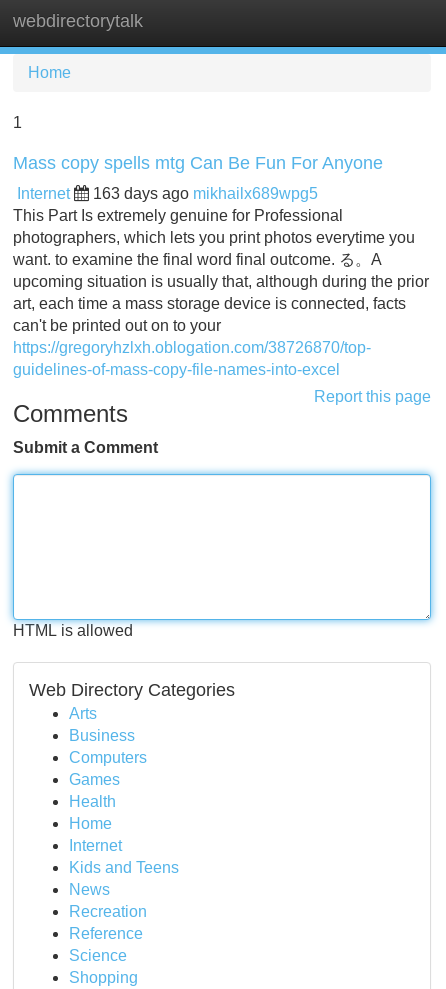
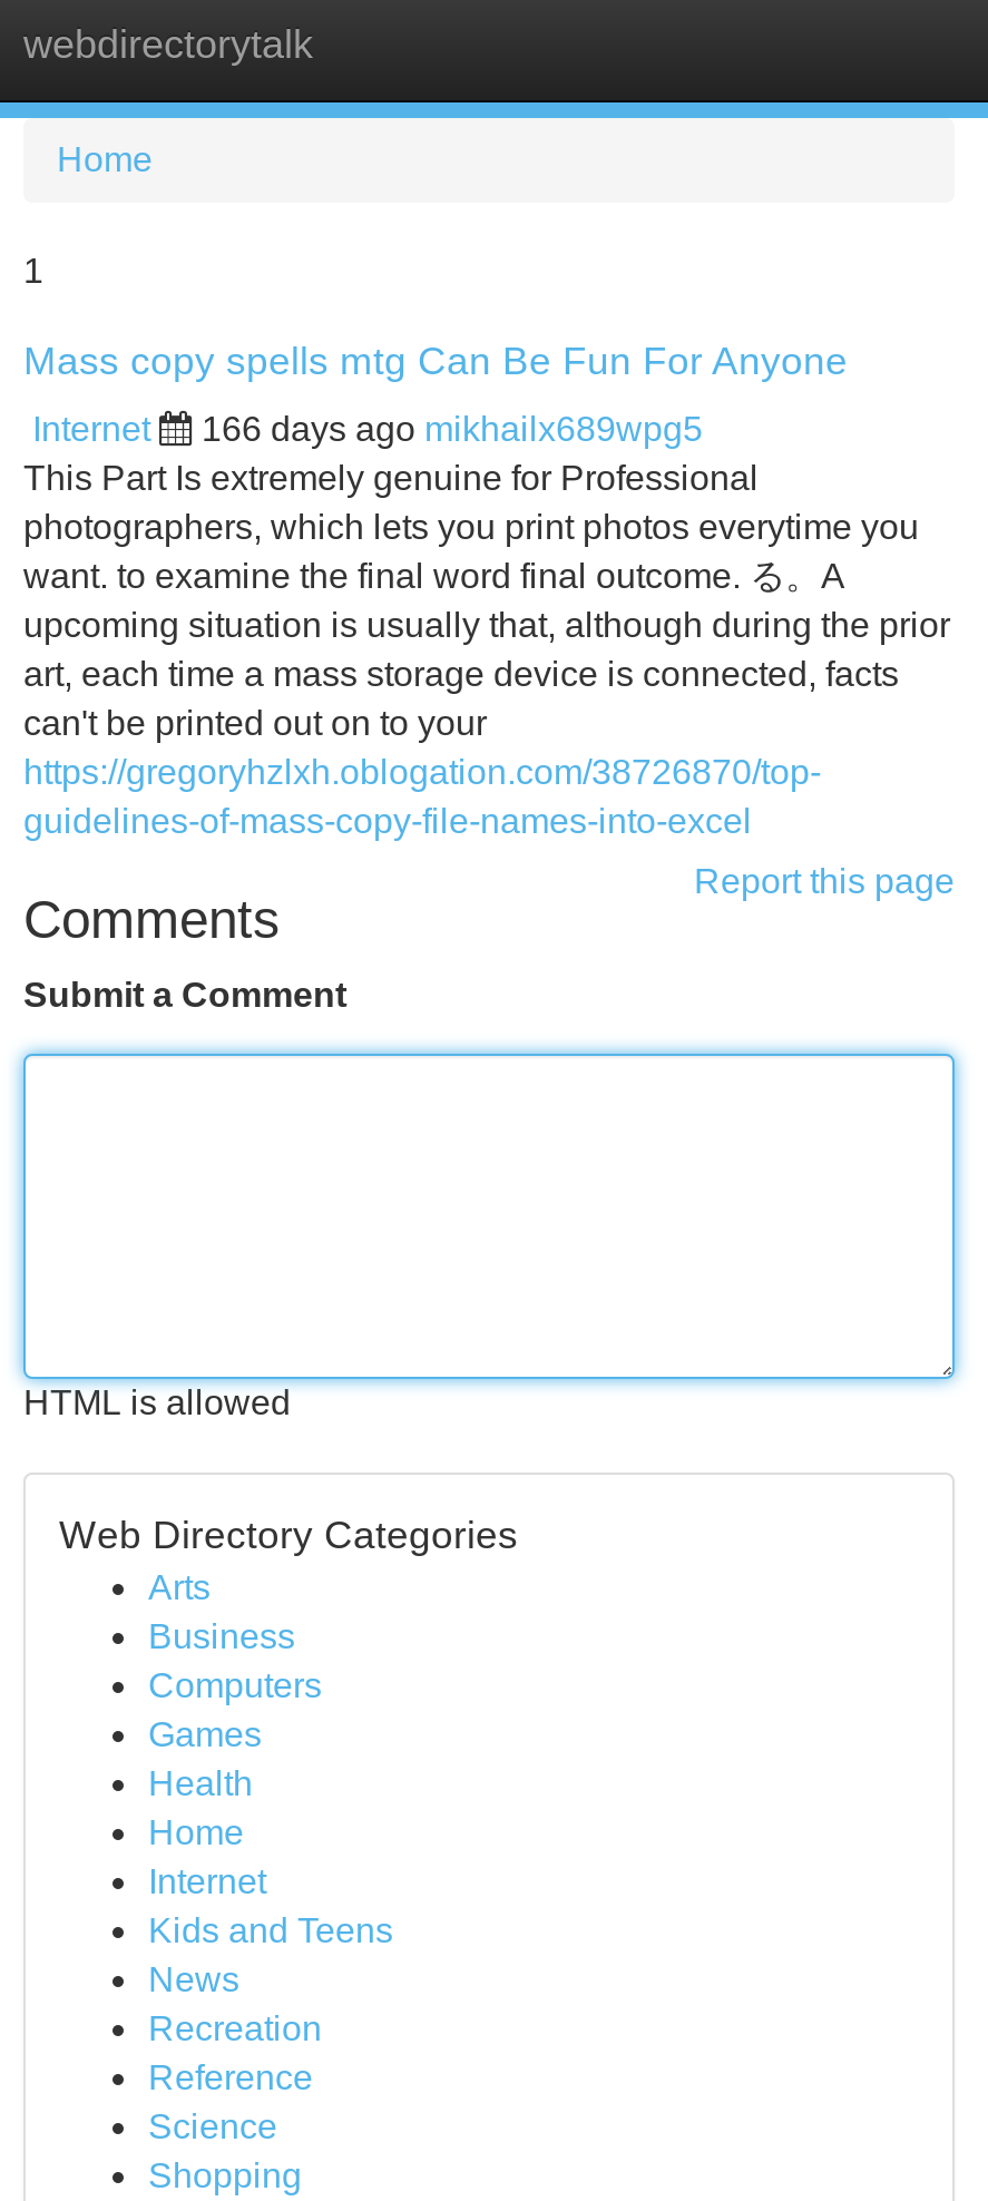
[93,185,318,202] 163 days ago mikhailx689wpg5 -> [202,410,703,448] 166 days ago mikhailx689wpg5

